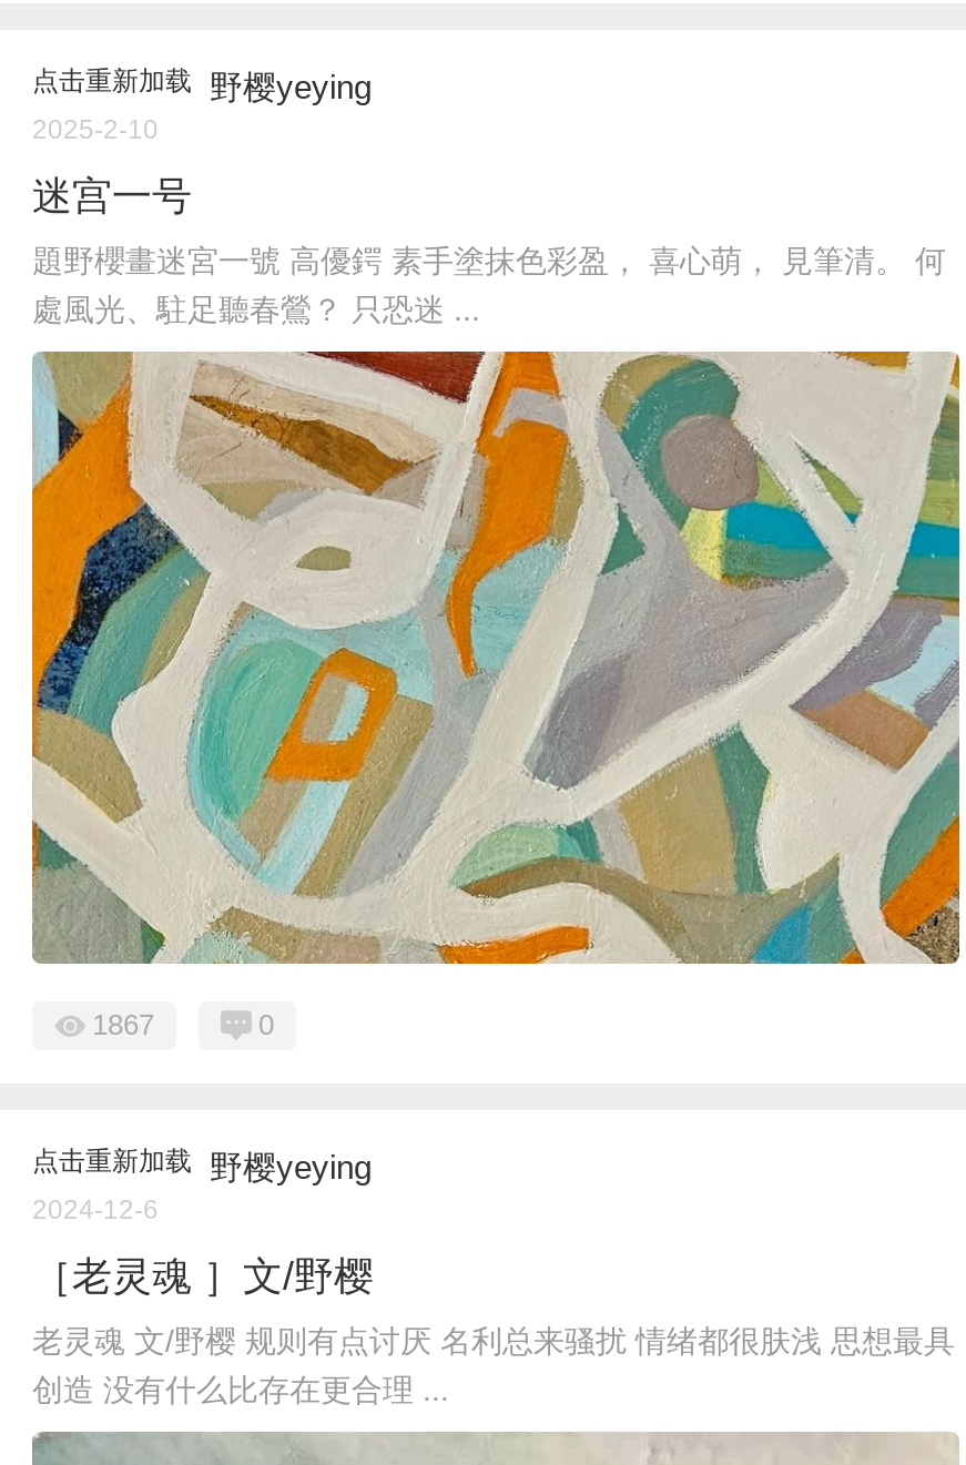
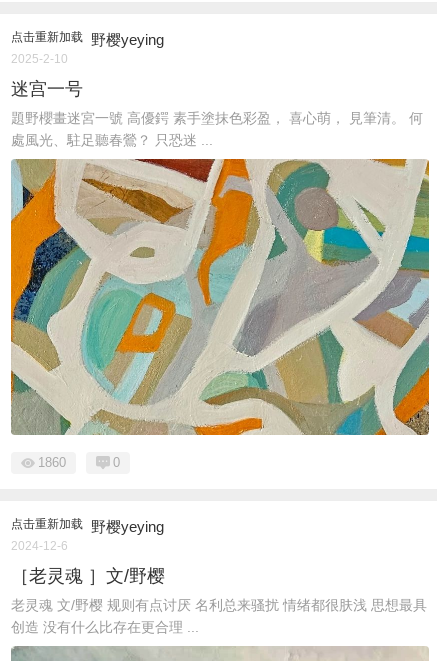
[92,1008,154,1041] 1867 -> [38,455,66,470] 1860

